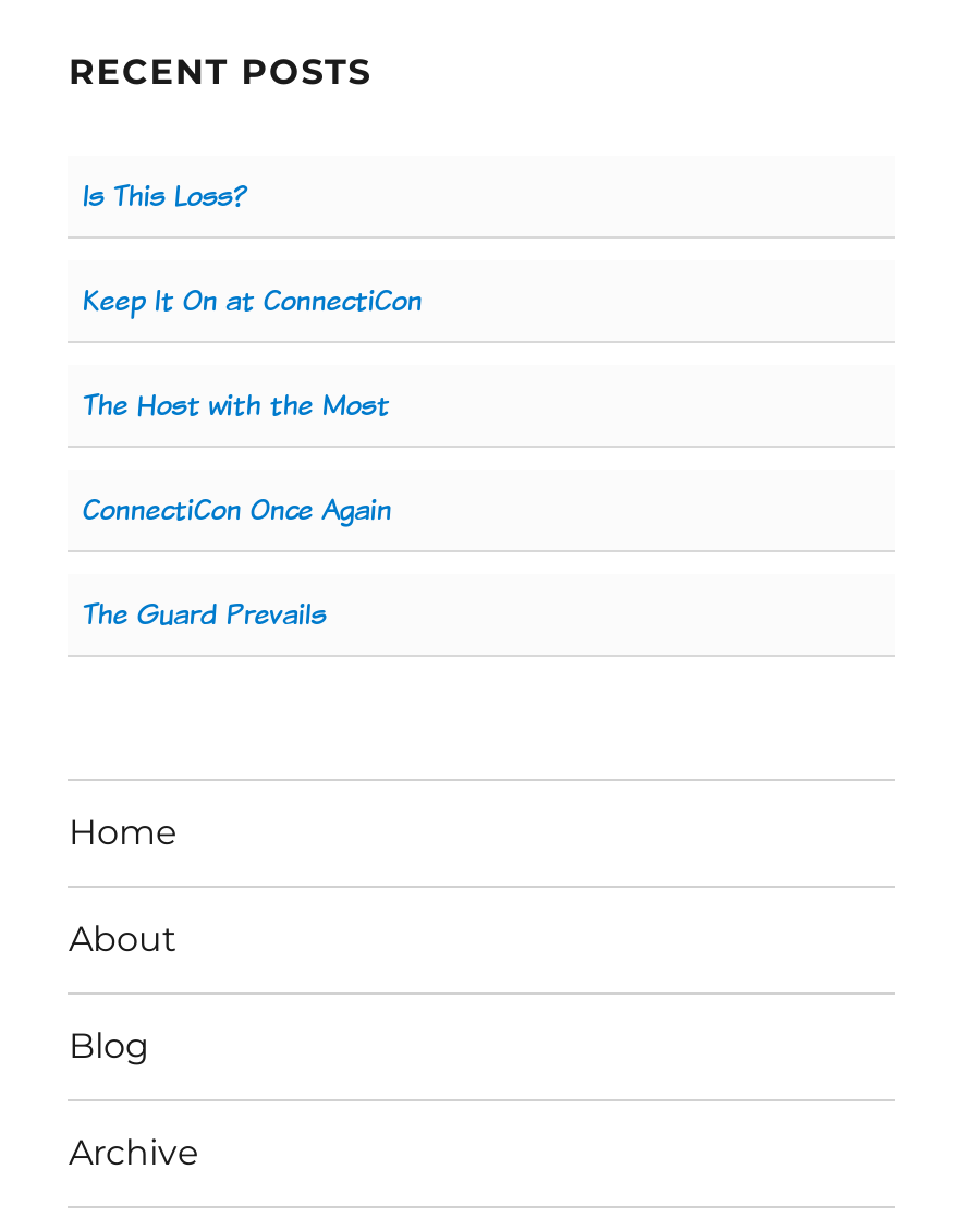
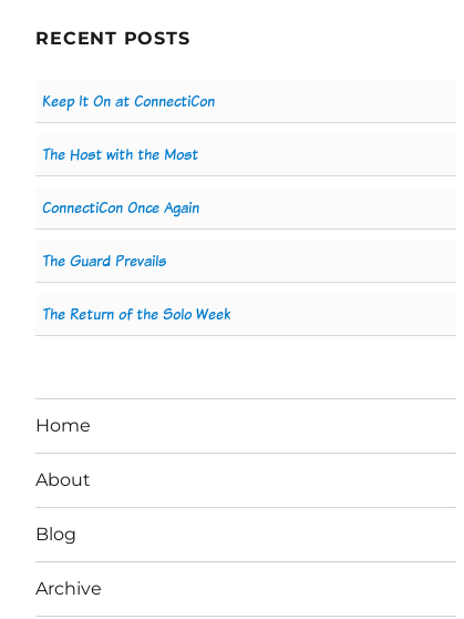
[82,175,247,216] Is This Loss? -> none
moved [82,280,422,635] -> [43,91,215,272]: Keep It On at ConnectiCon | The Host with the Most | ConnectiCon Once Again | The Guard Prevails
none -> [43,304,231,325] The Return of the Solo Week

